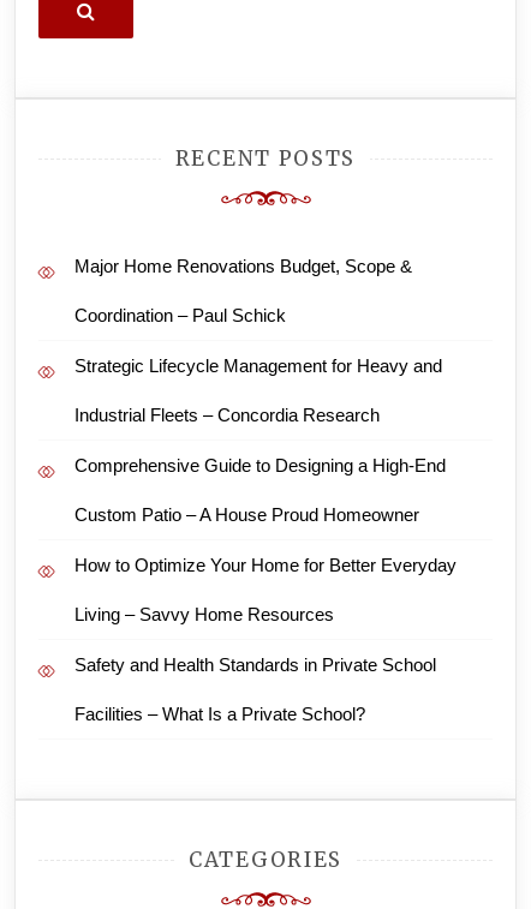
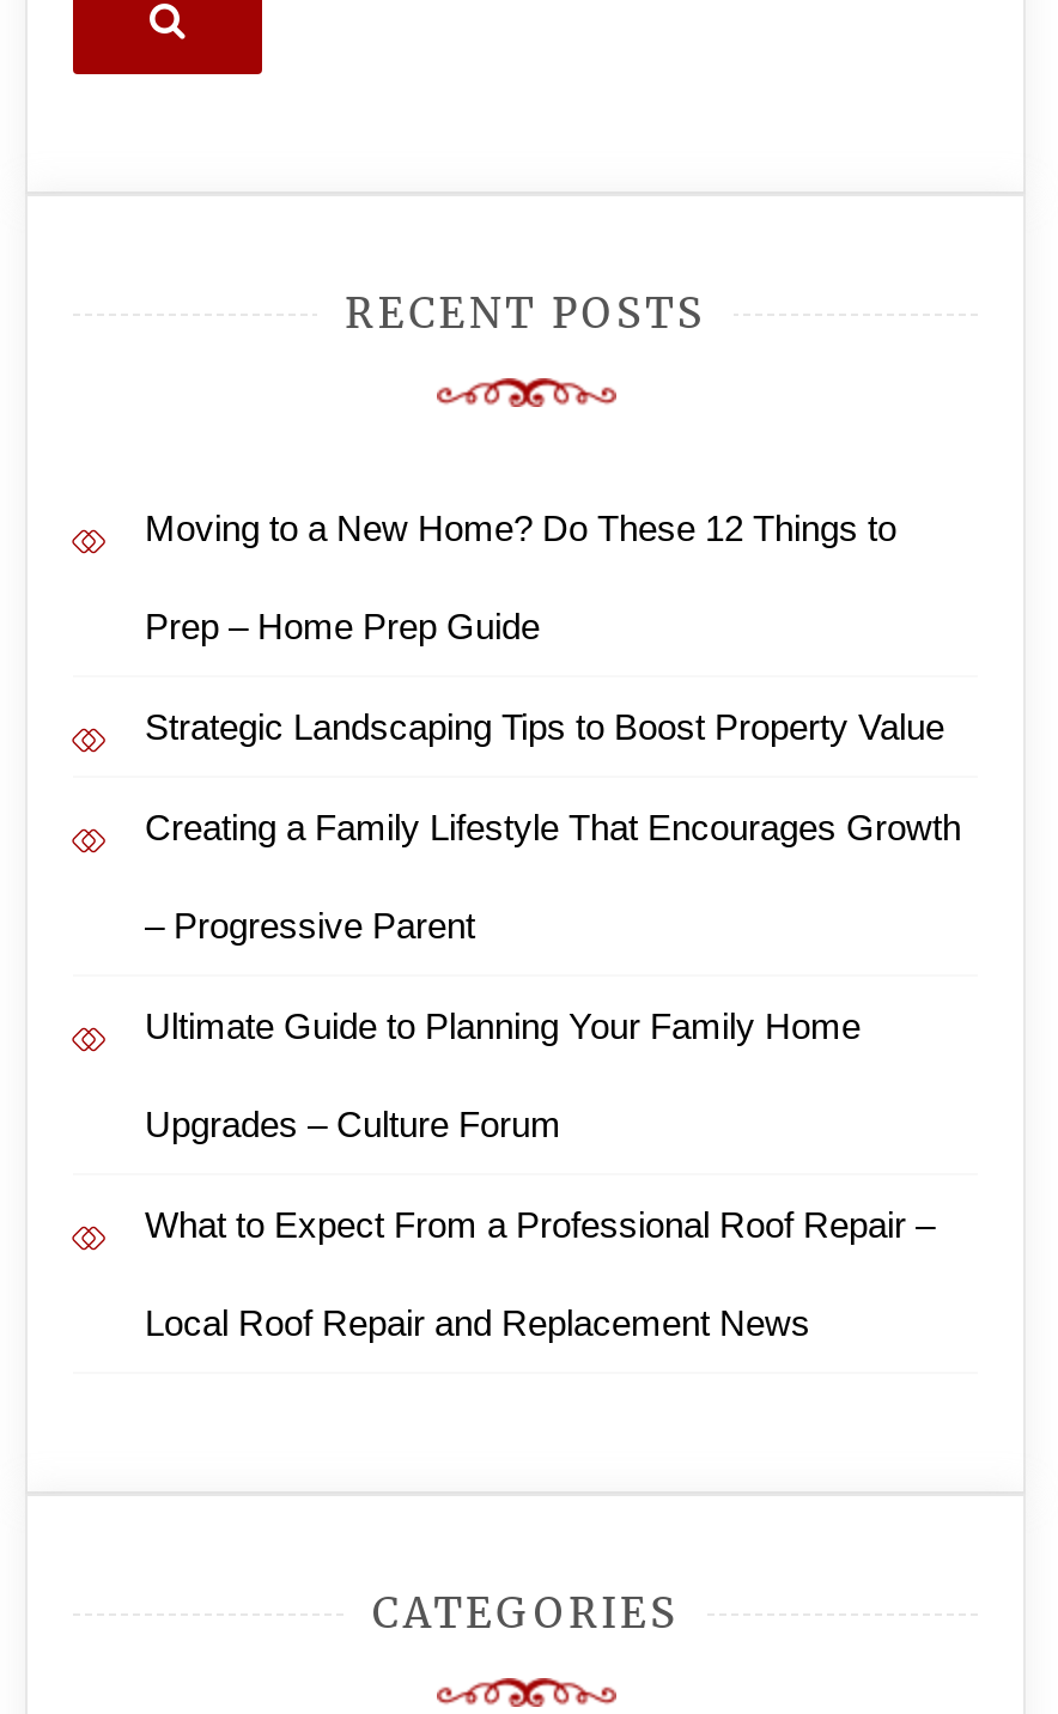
[74,256,457,725] Major Home Renovations Budget, Scope & | Coordination – Paul Schick | Strategic Lifecycle Management for Heavy and | Industrial Fleets – Concordia Research | Comprehensive Guide to Designing a High-End | Custom Patio – A House Proud Homeowner | How to Optimize Your Home for Better Everyday | Living – Savvy Home Resources | Safety and Health Standards in Private School | Facilities – What Is a Private School? -> [145,508,961,1344] Moving to a New Home? Do These 12 Things to | Prep – Home Prep Guide | Strategic Landscaping Tips to Boost Property Value | Creating a Family Lifestyle That Encourages Growth | – Progressive Parent | Ultimate Guide to Planning Your Family Home | Upgrades – Culture Forum | What to Expect From a Professional Roof Repair – | Local Roof Repair and Replacement News

